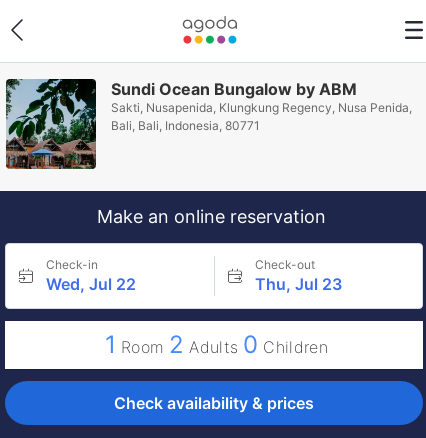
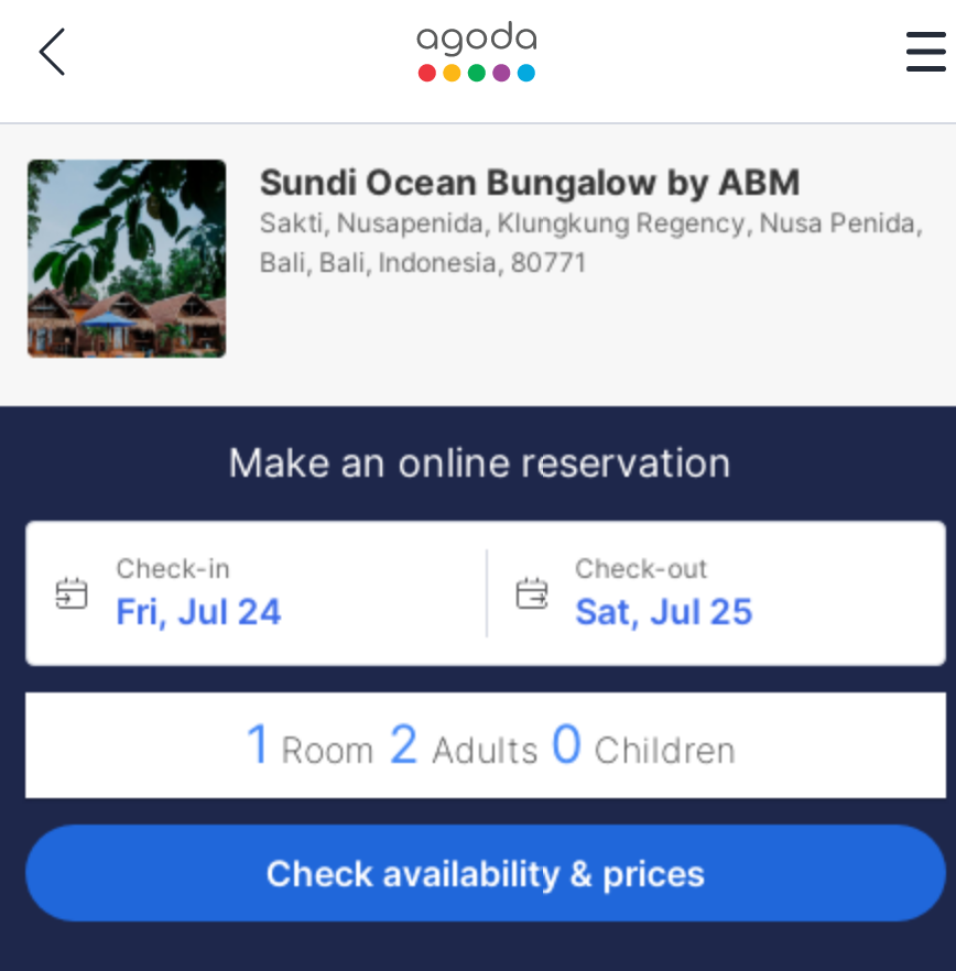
[46,274,136,294] Wed, Jul 22 -> [116,589,283,633] Fri, Jul 24
[254,274,341,294] Thu, Jul 23 -> [575,589,753,633] Sat, Jul 25

